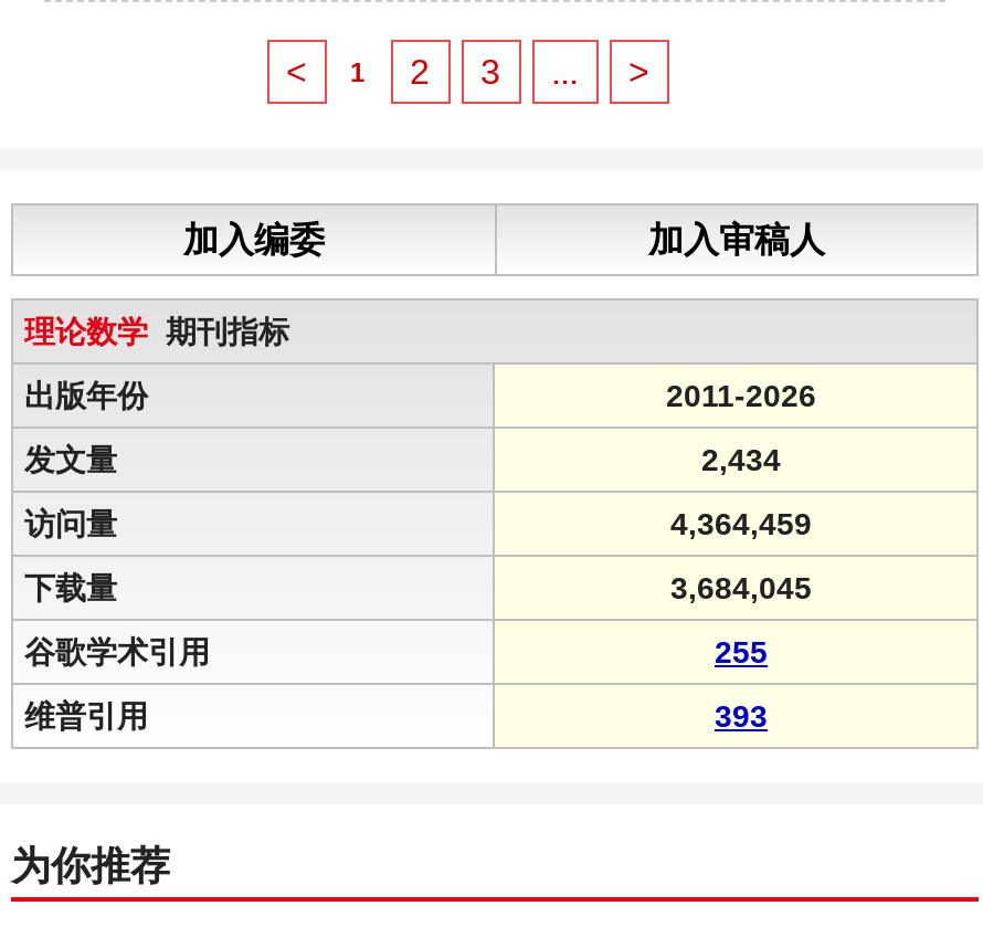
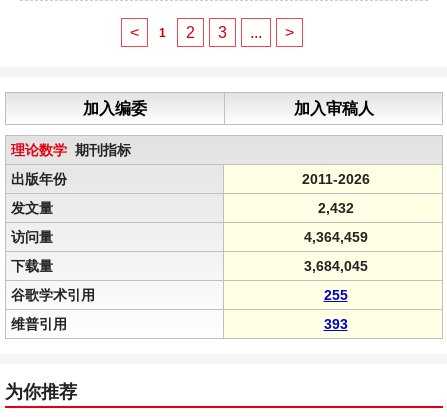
[701,442,781,478] 2,434 -> [317,200,353,216] 2,432

